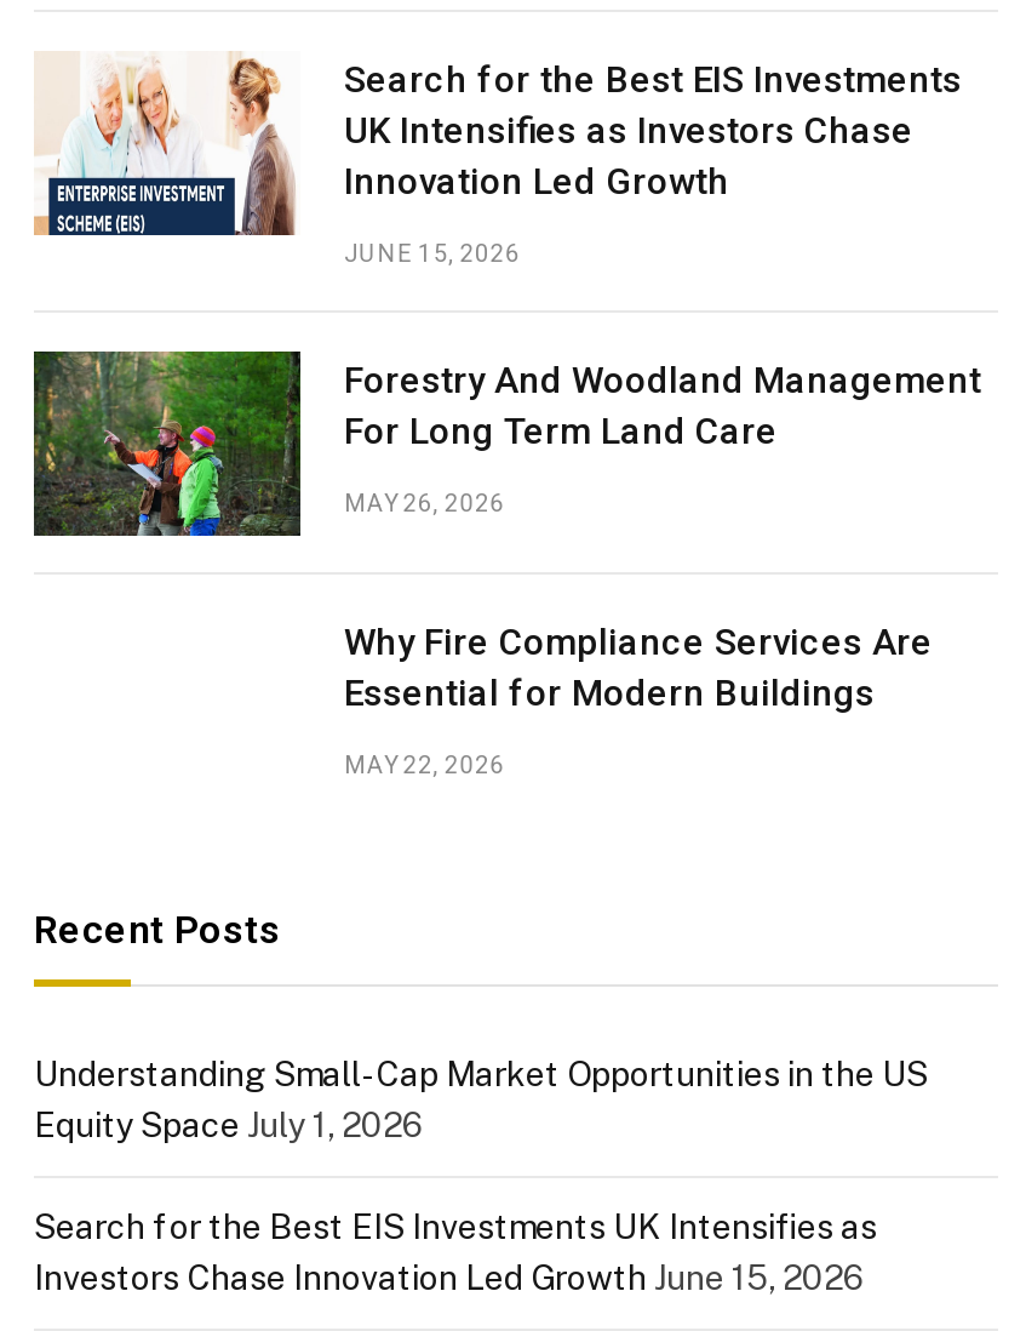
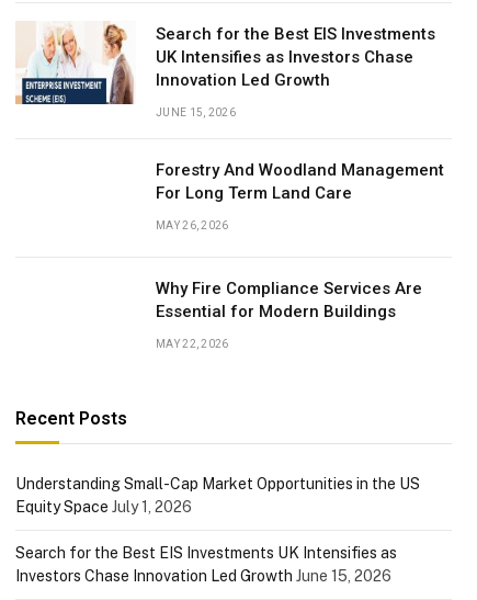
[31,349,303,538] [image] -> none

